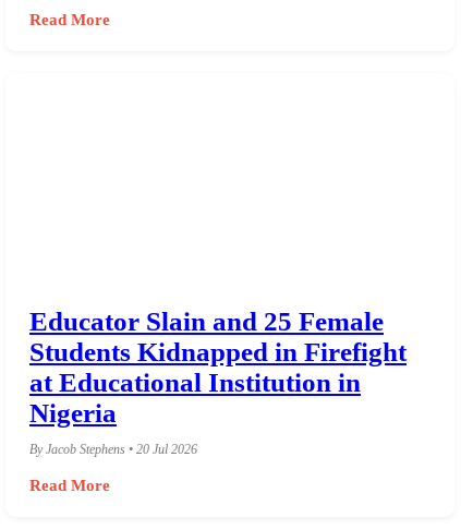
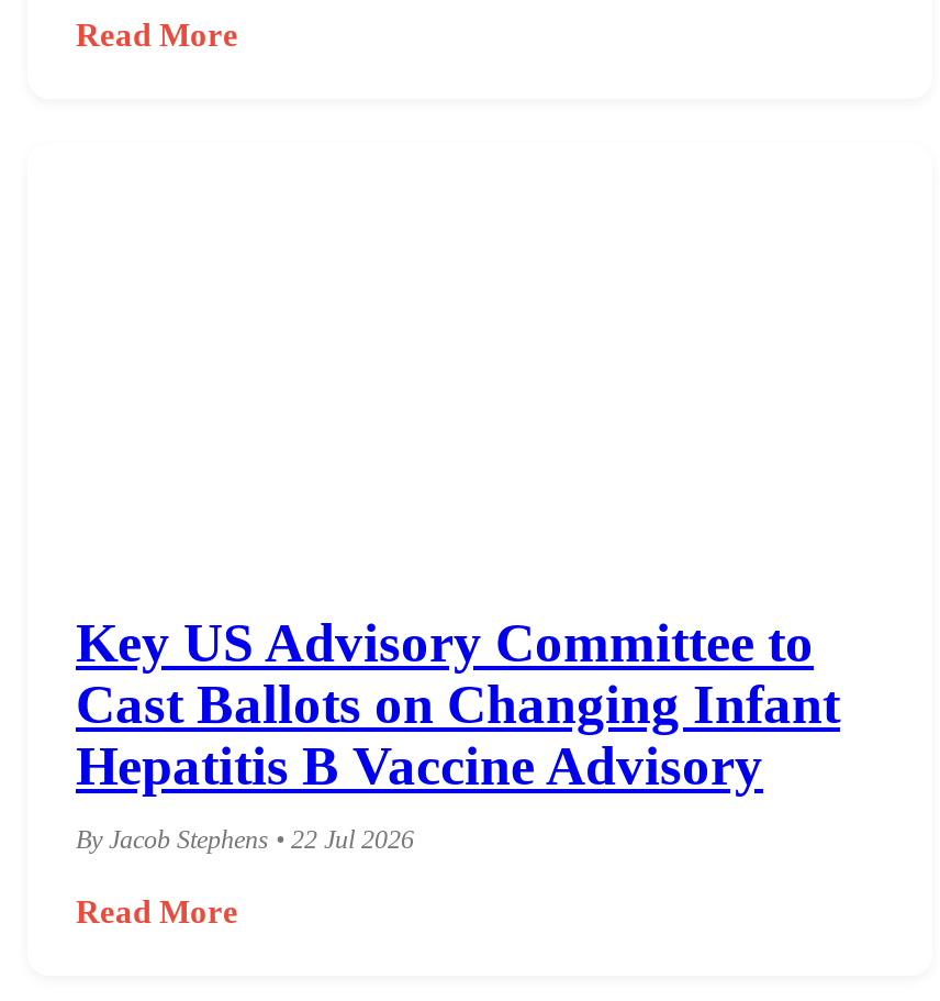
[29,307,407,428] Educator Slain and 25 Female | Students Kidnapped in Firefight | at Educational Institution in | Nigeria -> [76,614,840,796] Key US Advisory Committee to | Cast Ballots on Changing Infant | Hepatitis B Vaccine Advisory
[29,442,197,457] By Jacob Stephens • 20 Jul 2026 -> [76,825,414,856] By Jacob Stephens • 22 Jul 2026

